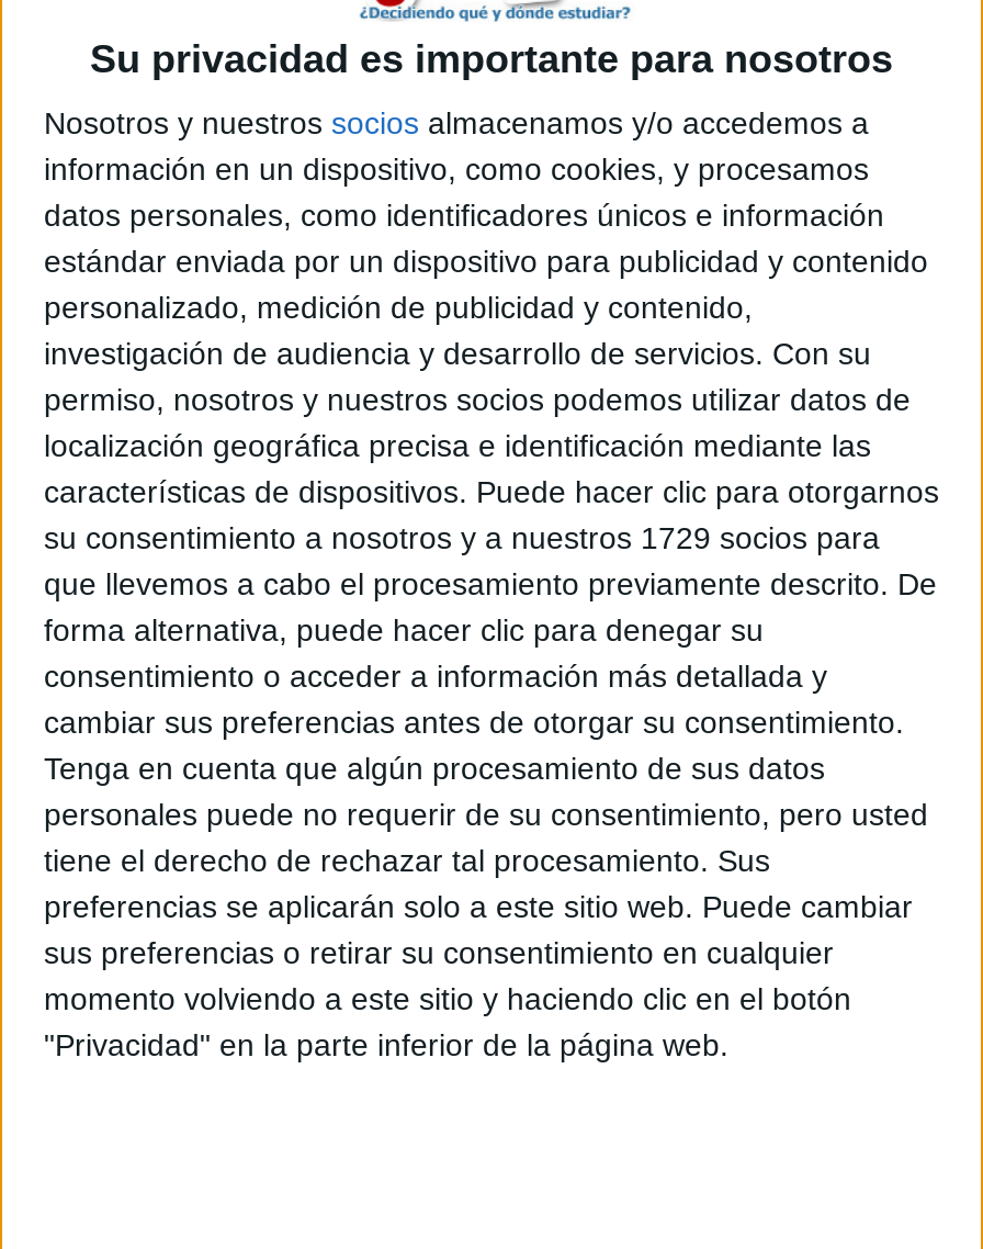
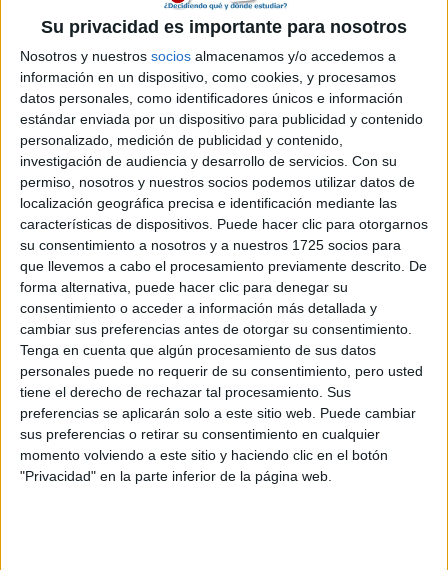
[44,521,880,556] su consentimiento a nosotros y a nuestros 1729 socios para -> [20,237,401,253] su consentimiento a nosotros y a nuestros 1725 socios para

